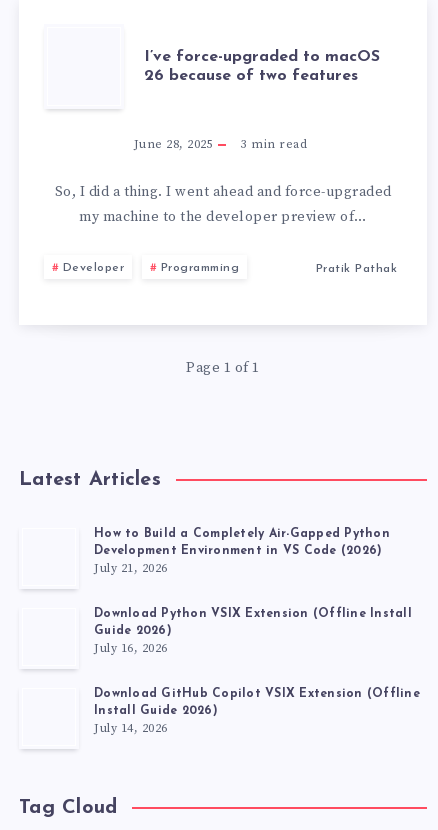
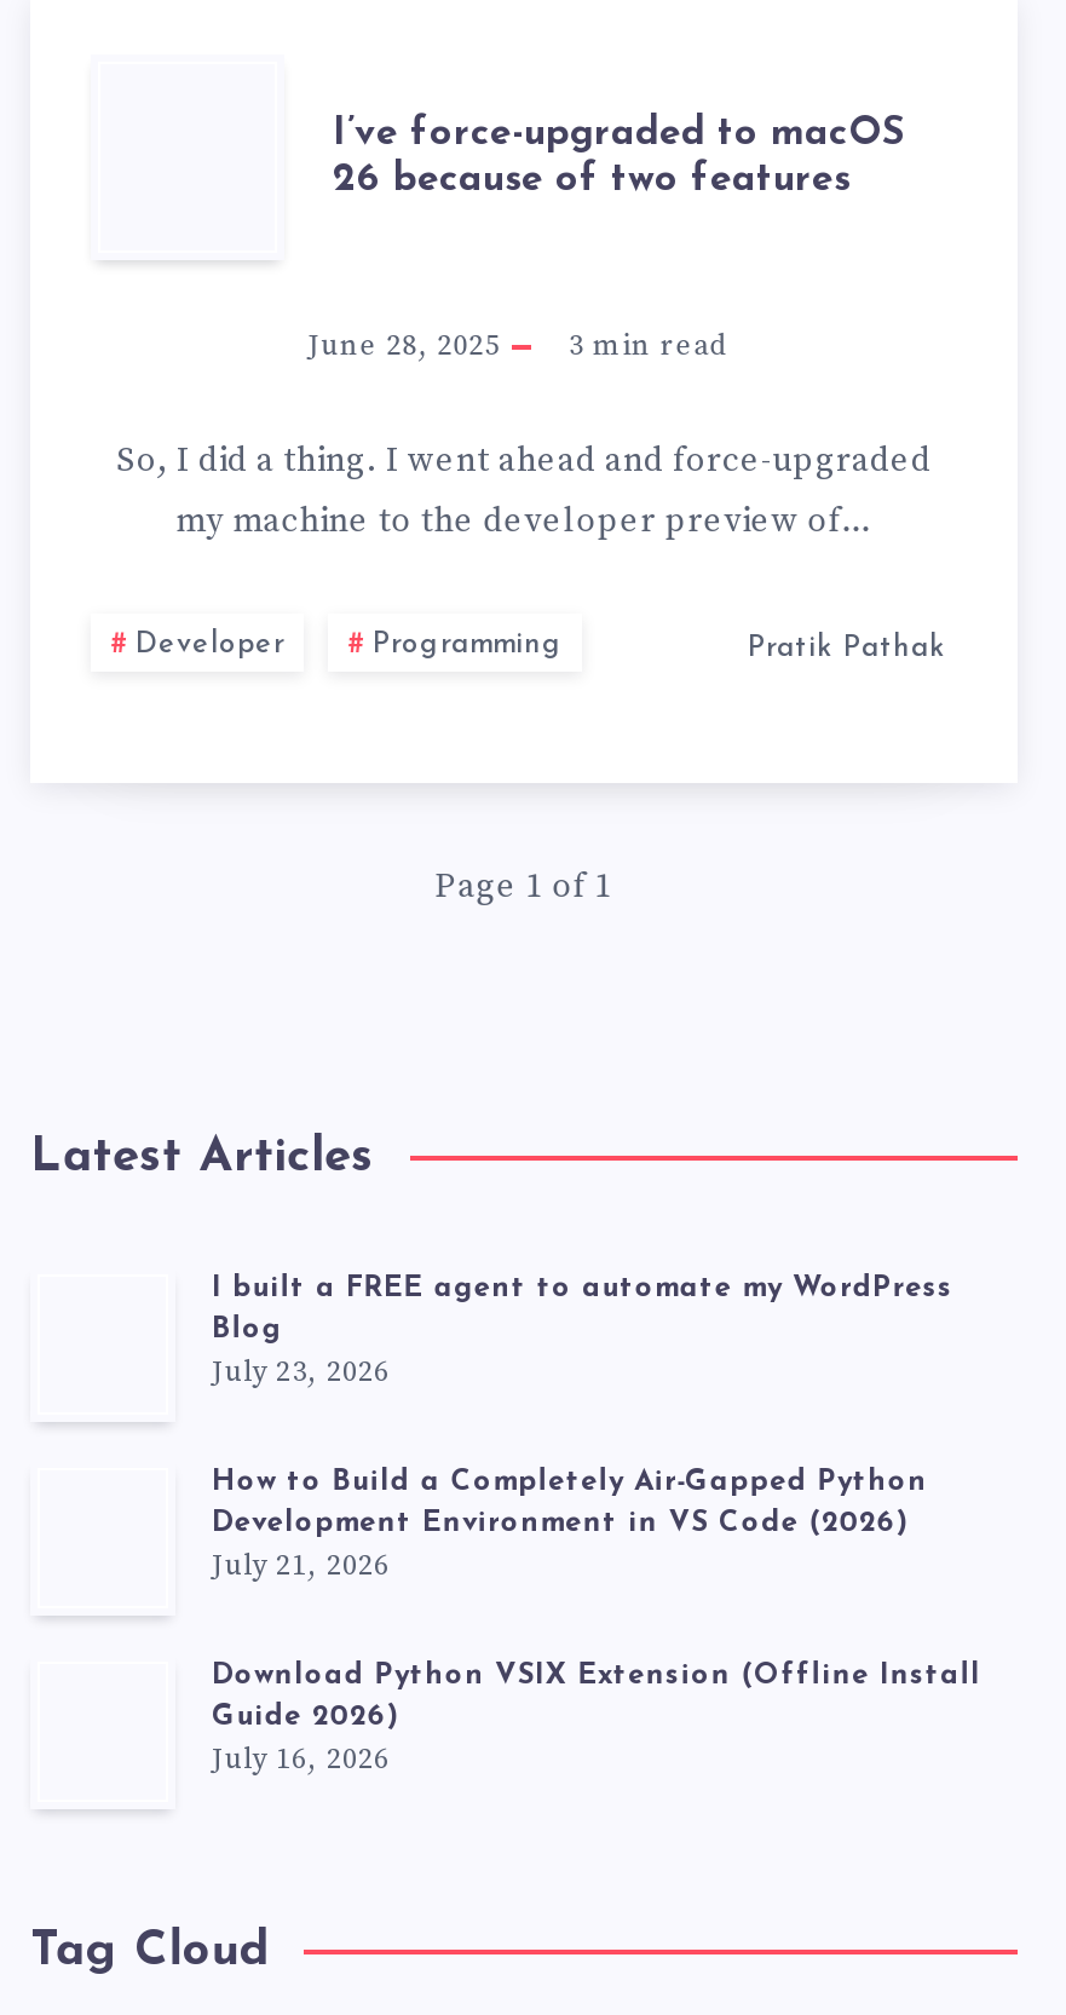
none -> [212,1273,953,1389] I built a FREE agent to automate my WordPress | Blog | July 23, 2026
moved [94,527,412,655] -> [212,1467,981,1777]: How to Build a Completely Air-Gapped Python | Development Environment in VS Code (2026) | July 21, 2026 | Download Python VSIX Extension (Offline Install | Guide 2026) | July 16, 2026
[94,687,420,735] Download GitHub Copilot VSIX Extension (Offline | Install Guide 2026) | July 14, 2026 -> none

